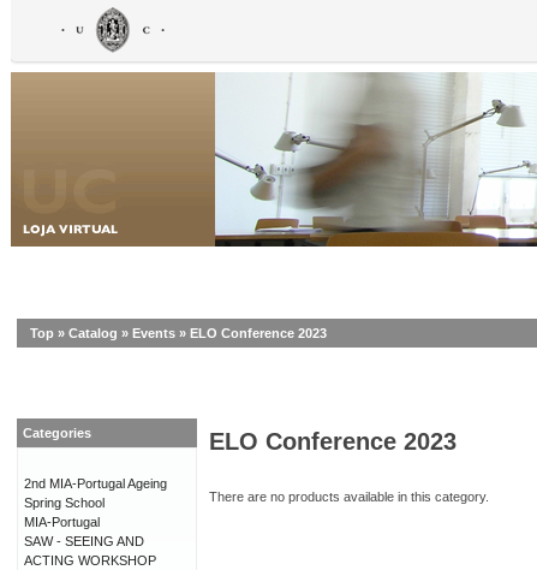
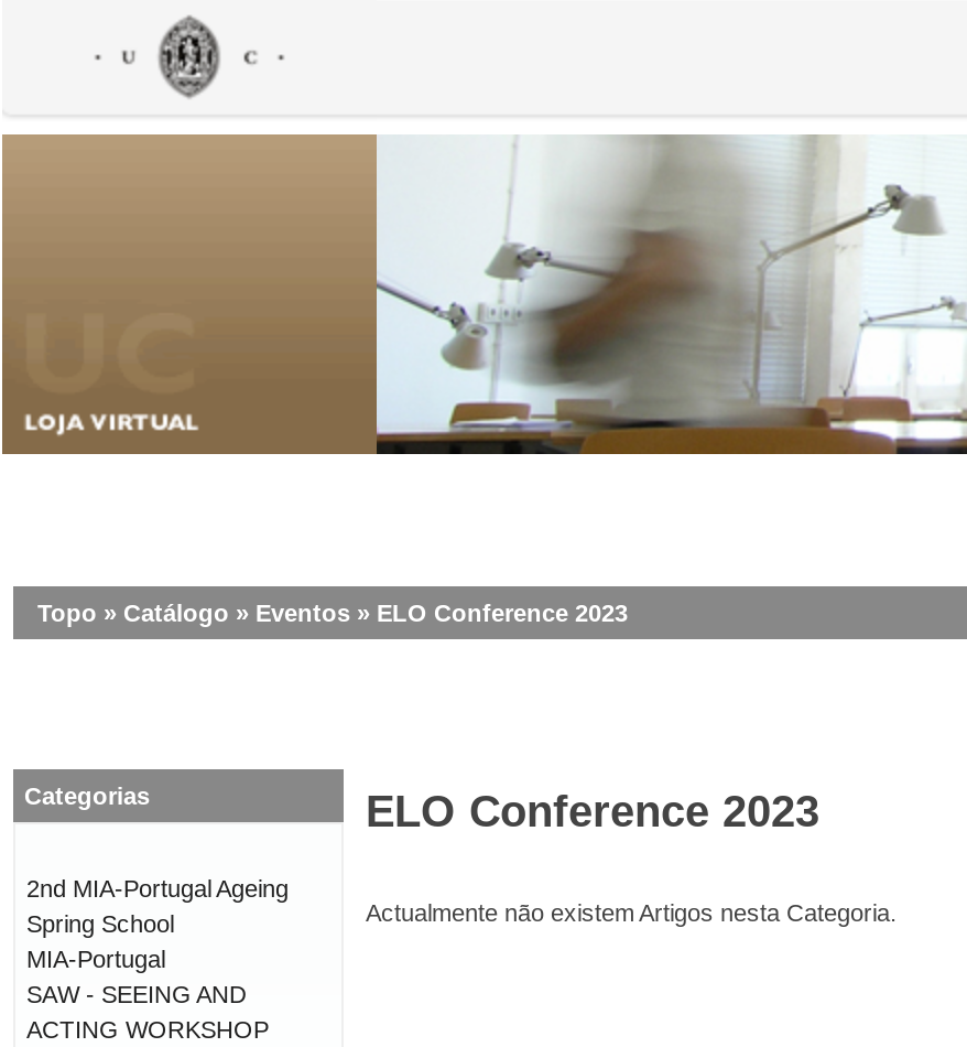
[30,326,327,340] Top» Catalog» Events» ELO Conference 2023 -> [37,600,628,626] Topo» Catálogo» Eventos» ELO Conference 2023
[23,426,91,440] Categories -> [24,782,150,809] Categorias
[209,490,489,504] There are no products available in this category. -> [366,900,897,927] Actualmente não existem Artigos nesta Categoria.

